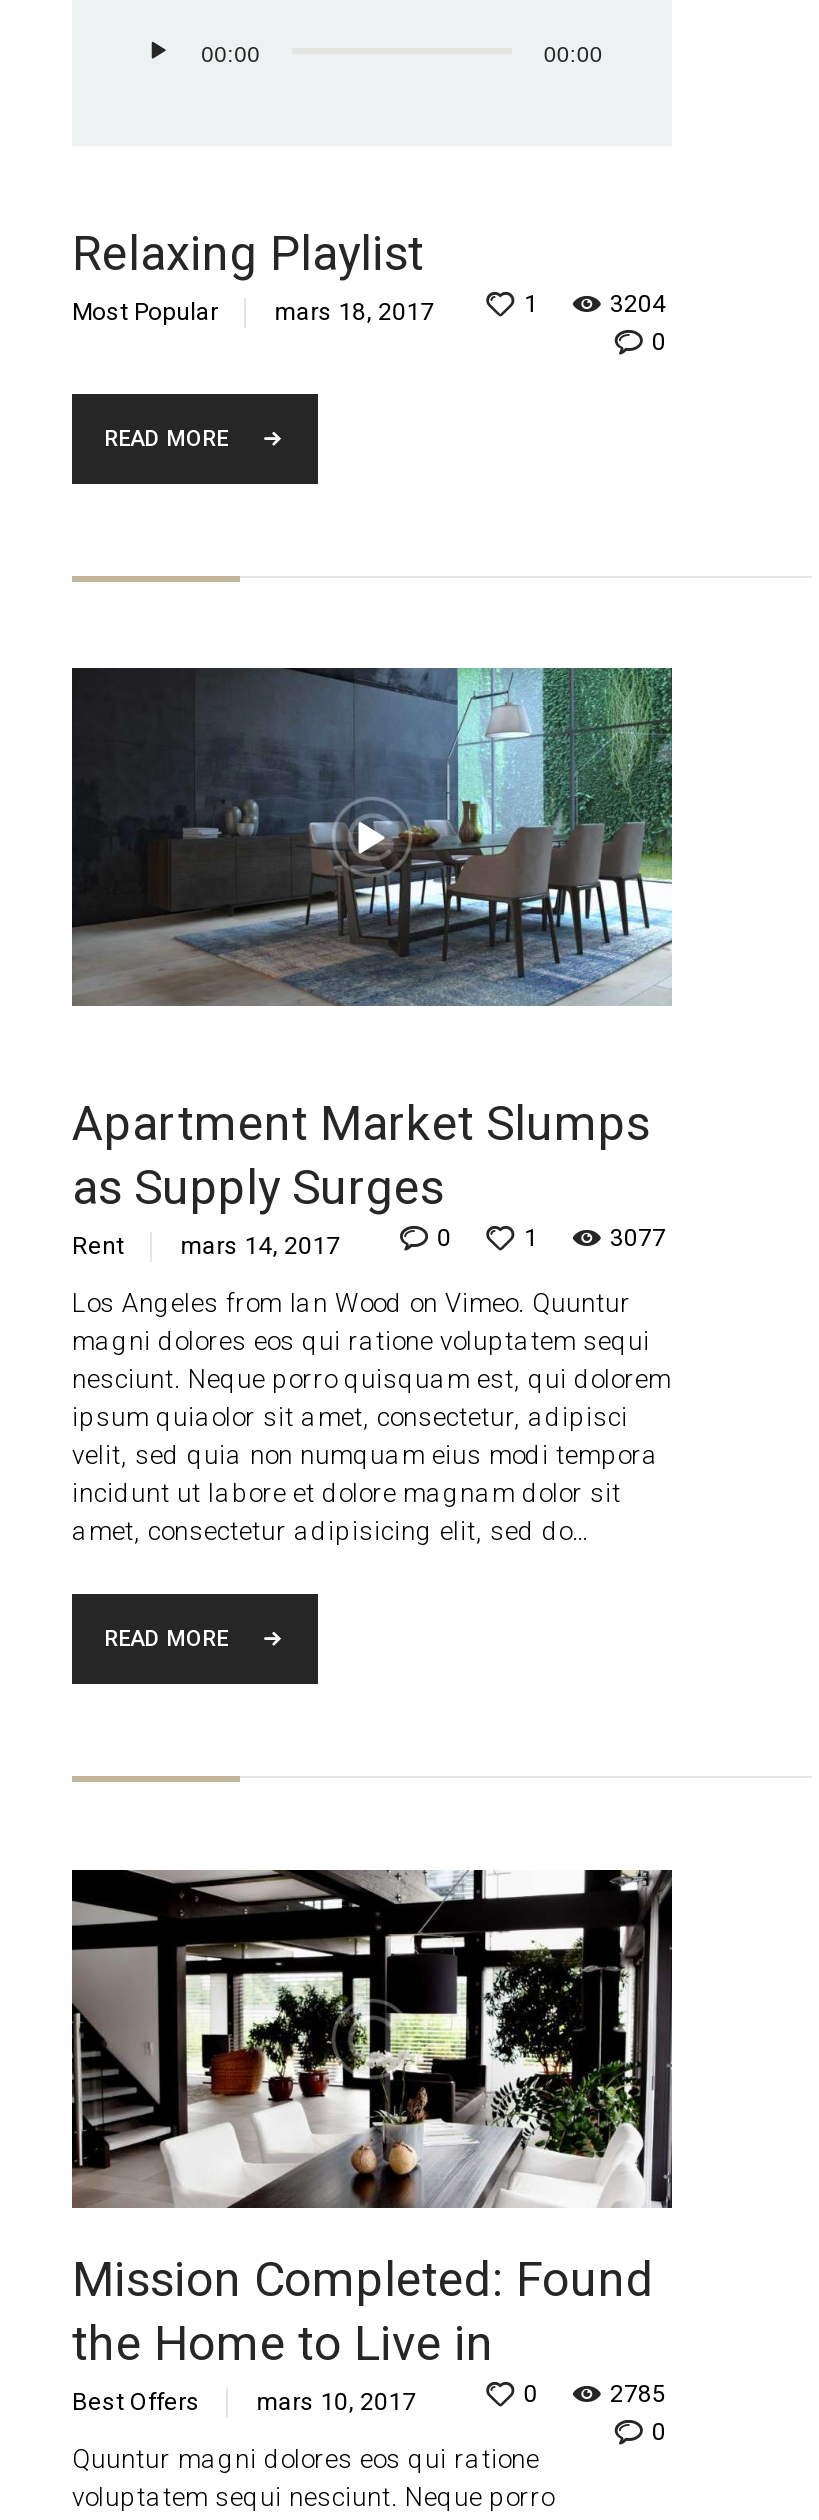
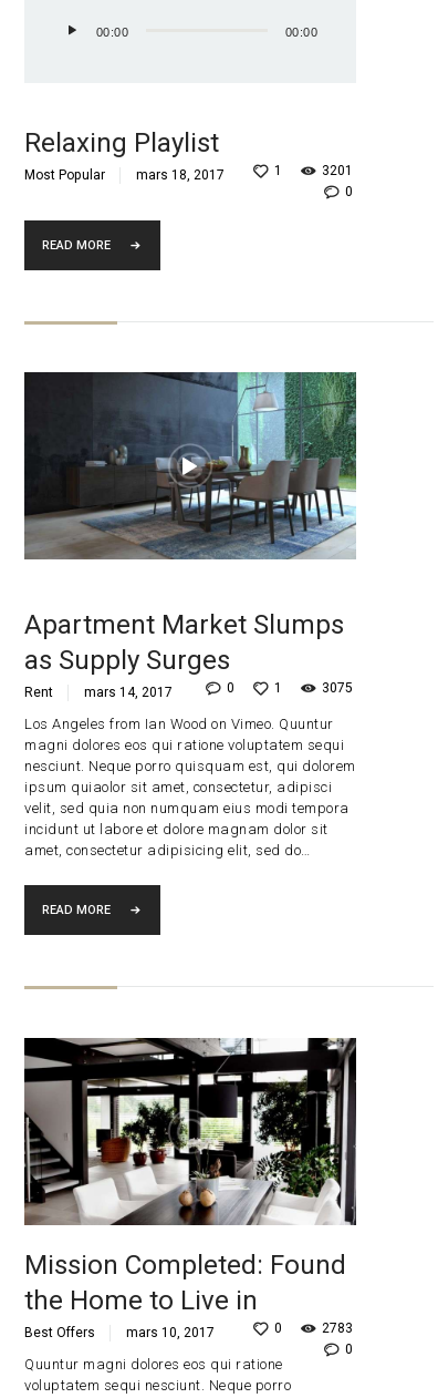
[610,289,666,317] 3204 -> [322,162,353,178] 3201
[610,1223,666,1251] 3077 -> [322,680,353,695] 3075
[610,2380,666,2408] 2785 -> [322,1320,353,1336] 2783

